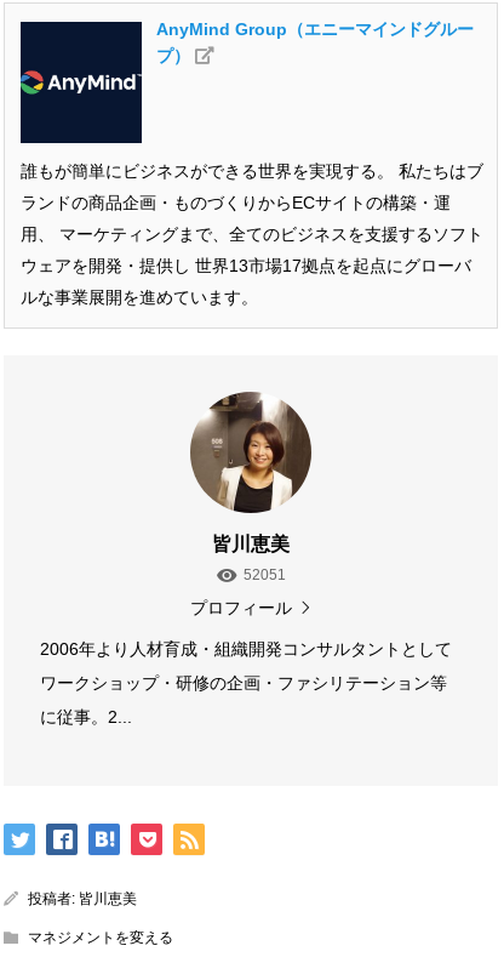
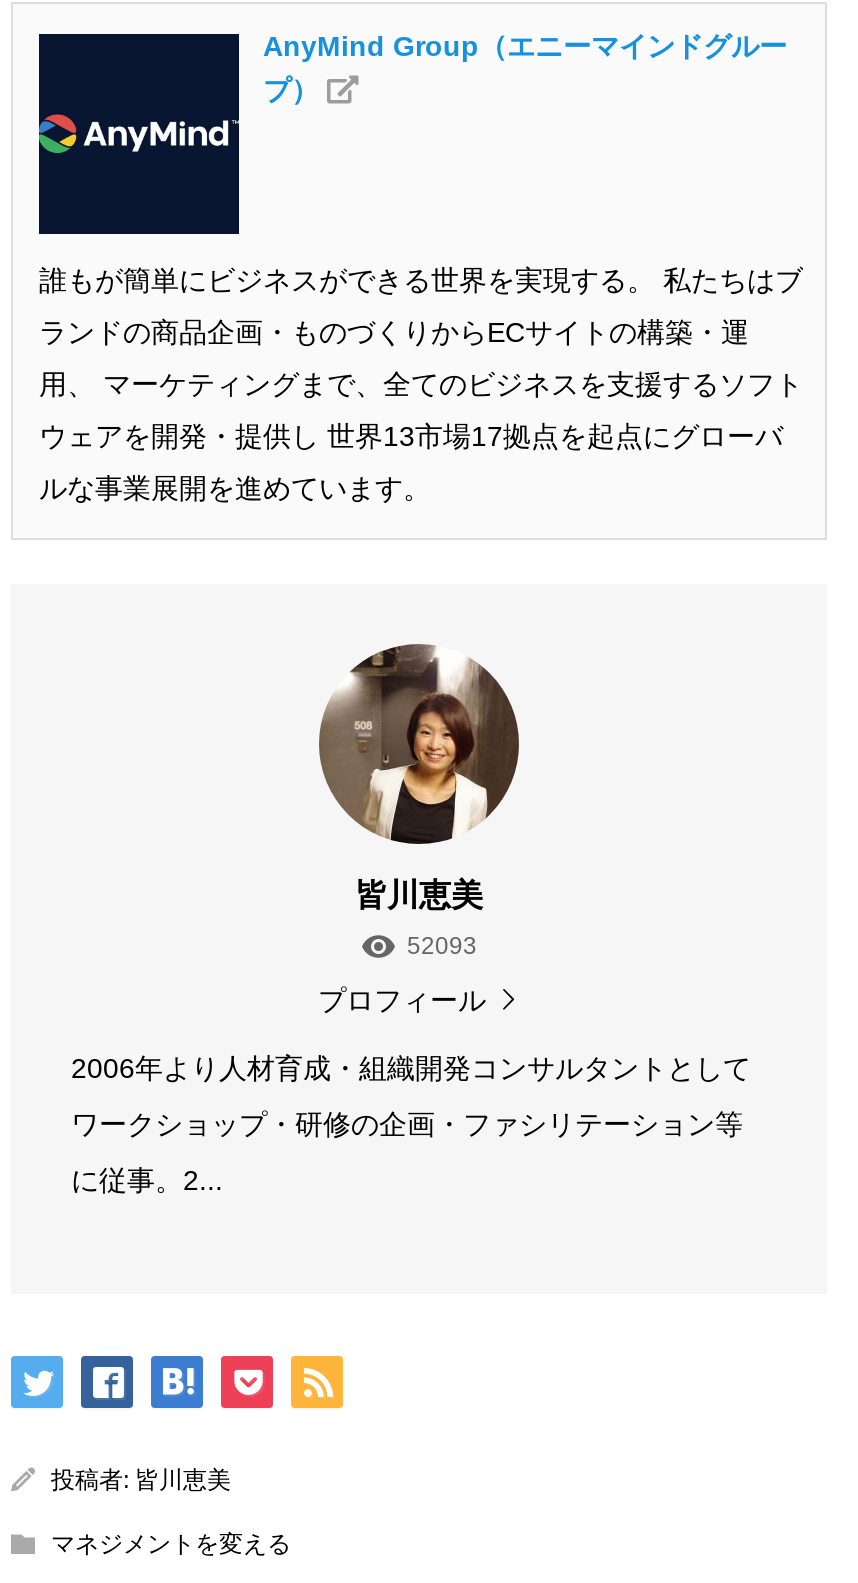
[244,567,286,584] 52051 -> [407,933,477,961] 52093

